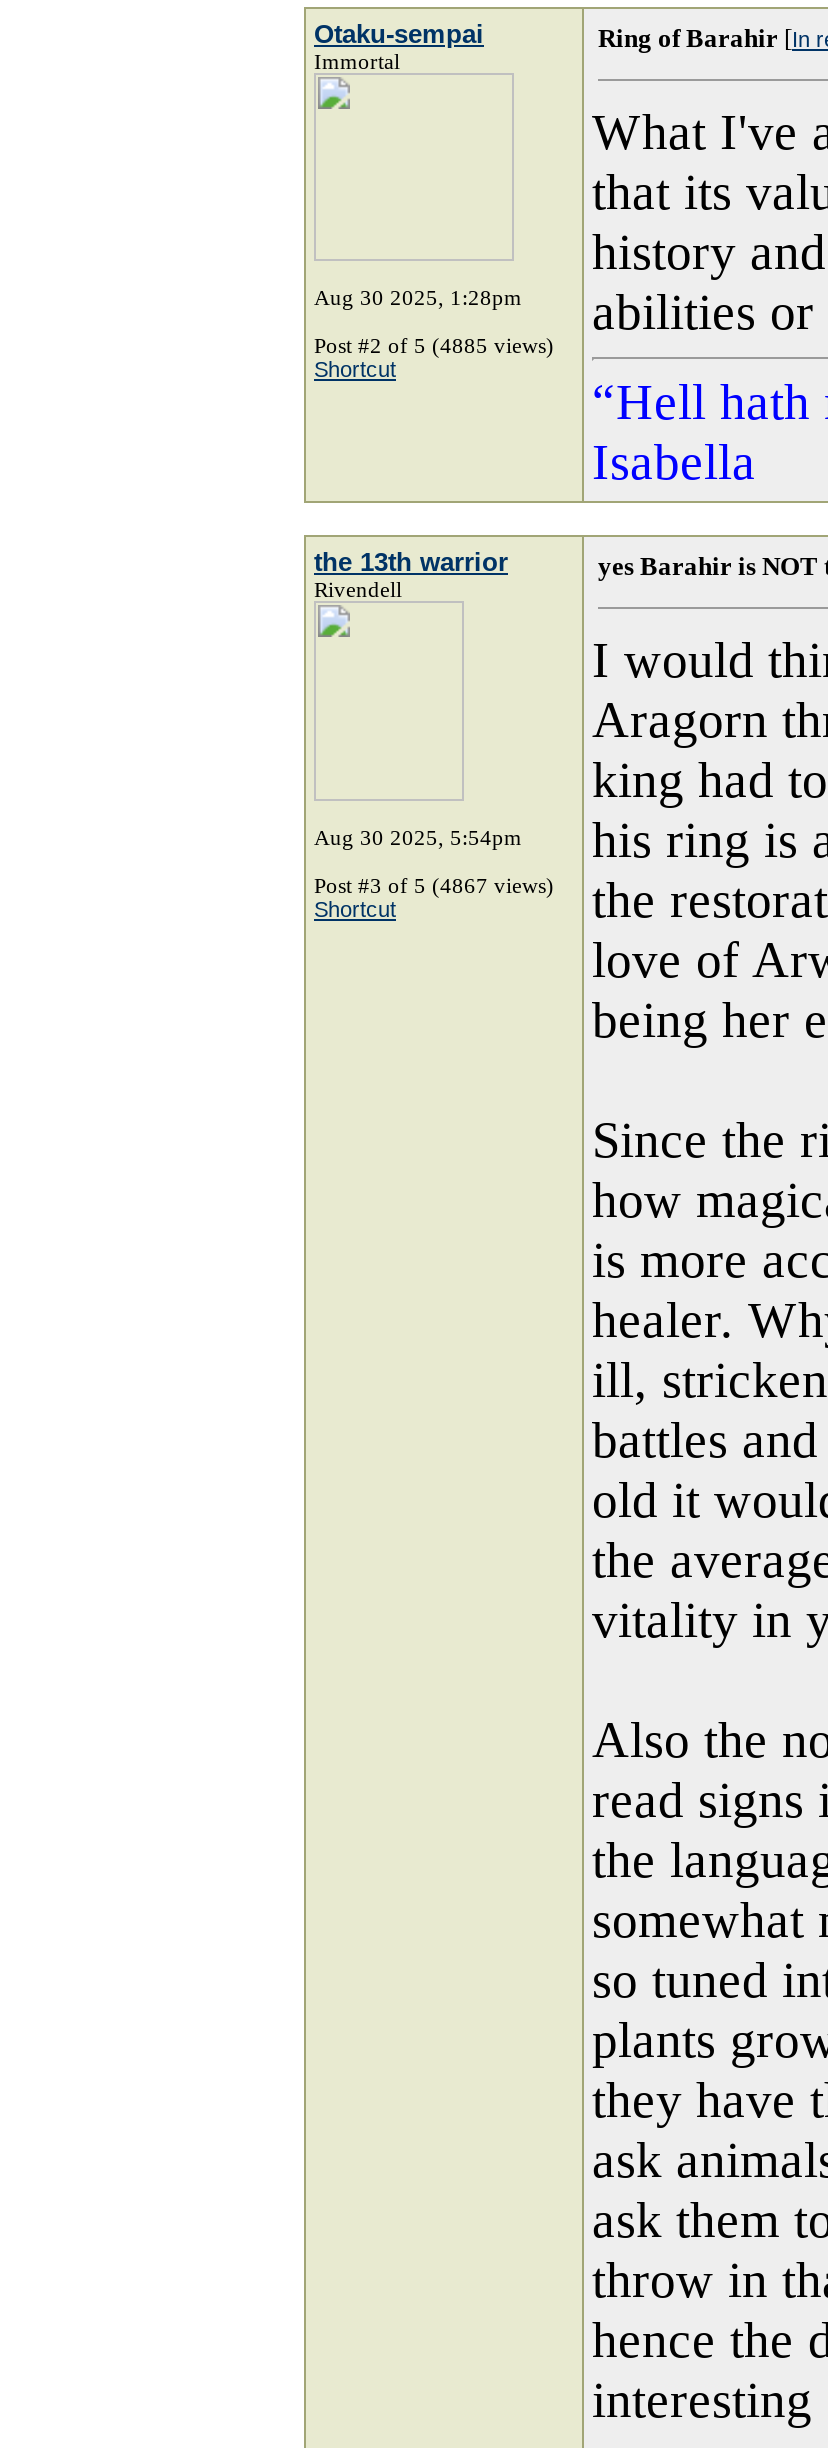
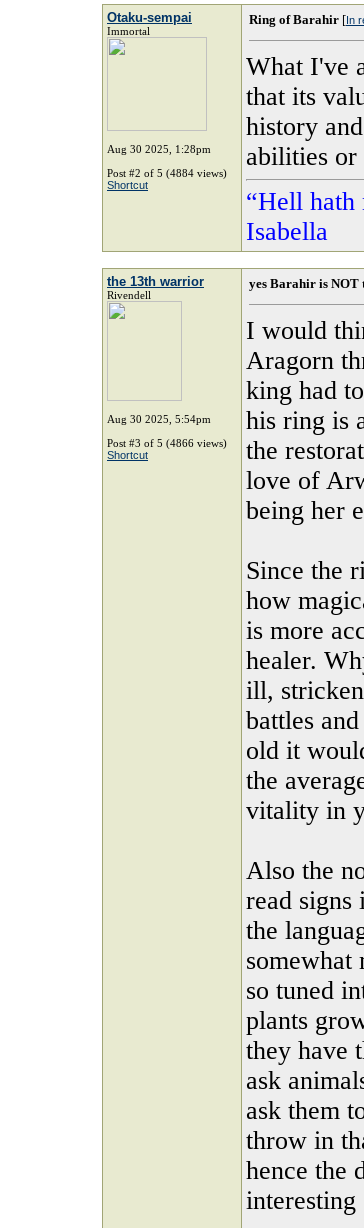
[314,333,554,357] Post #2 of 5 (4885 views) -> [107,167,227,179] Post #2 of 5 (4884 views)
[314,873,554,897] Post #3 of 5 (4867 views) -> [107,437,227,449] Post #3 of 5 (4866 views)

